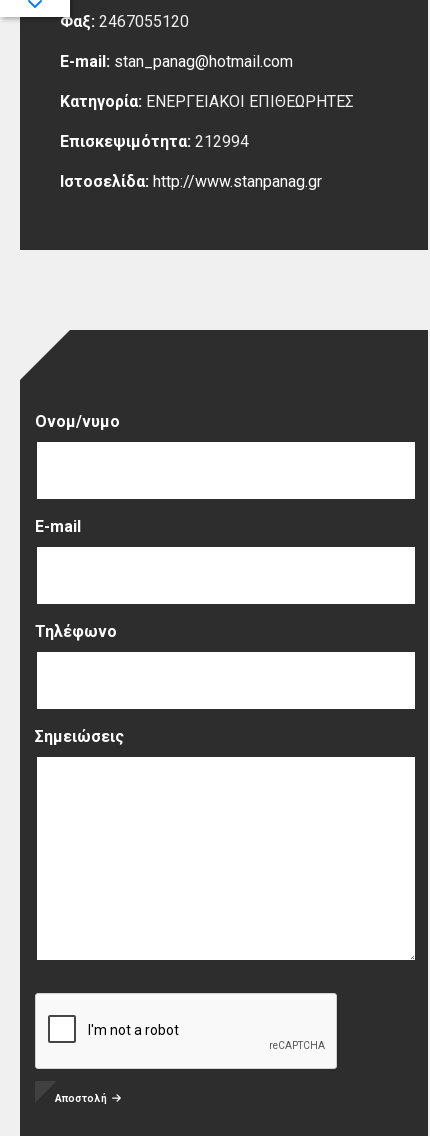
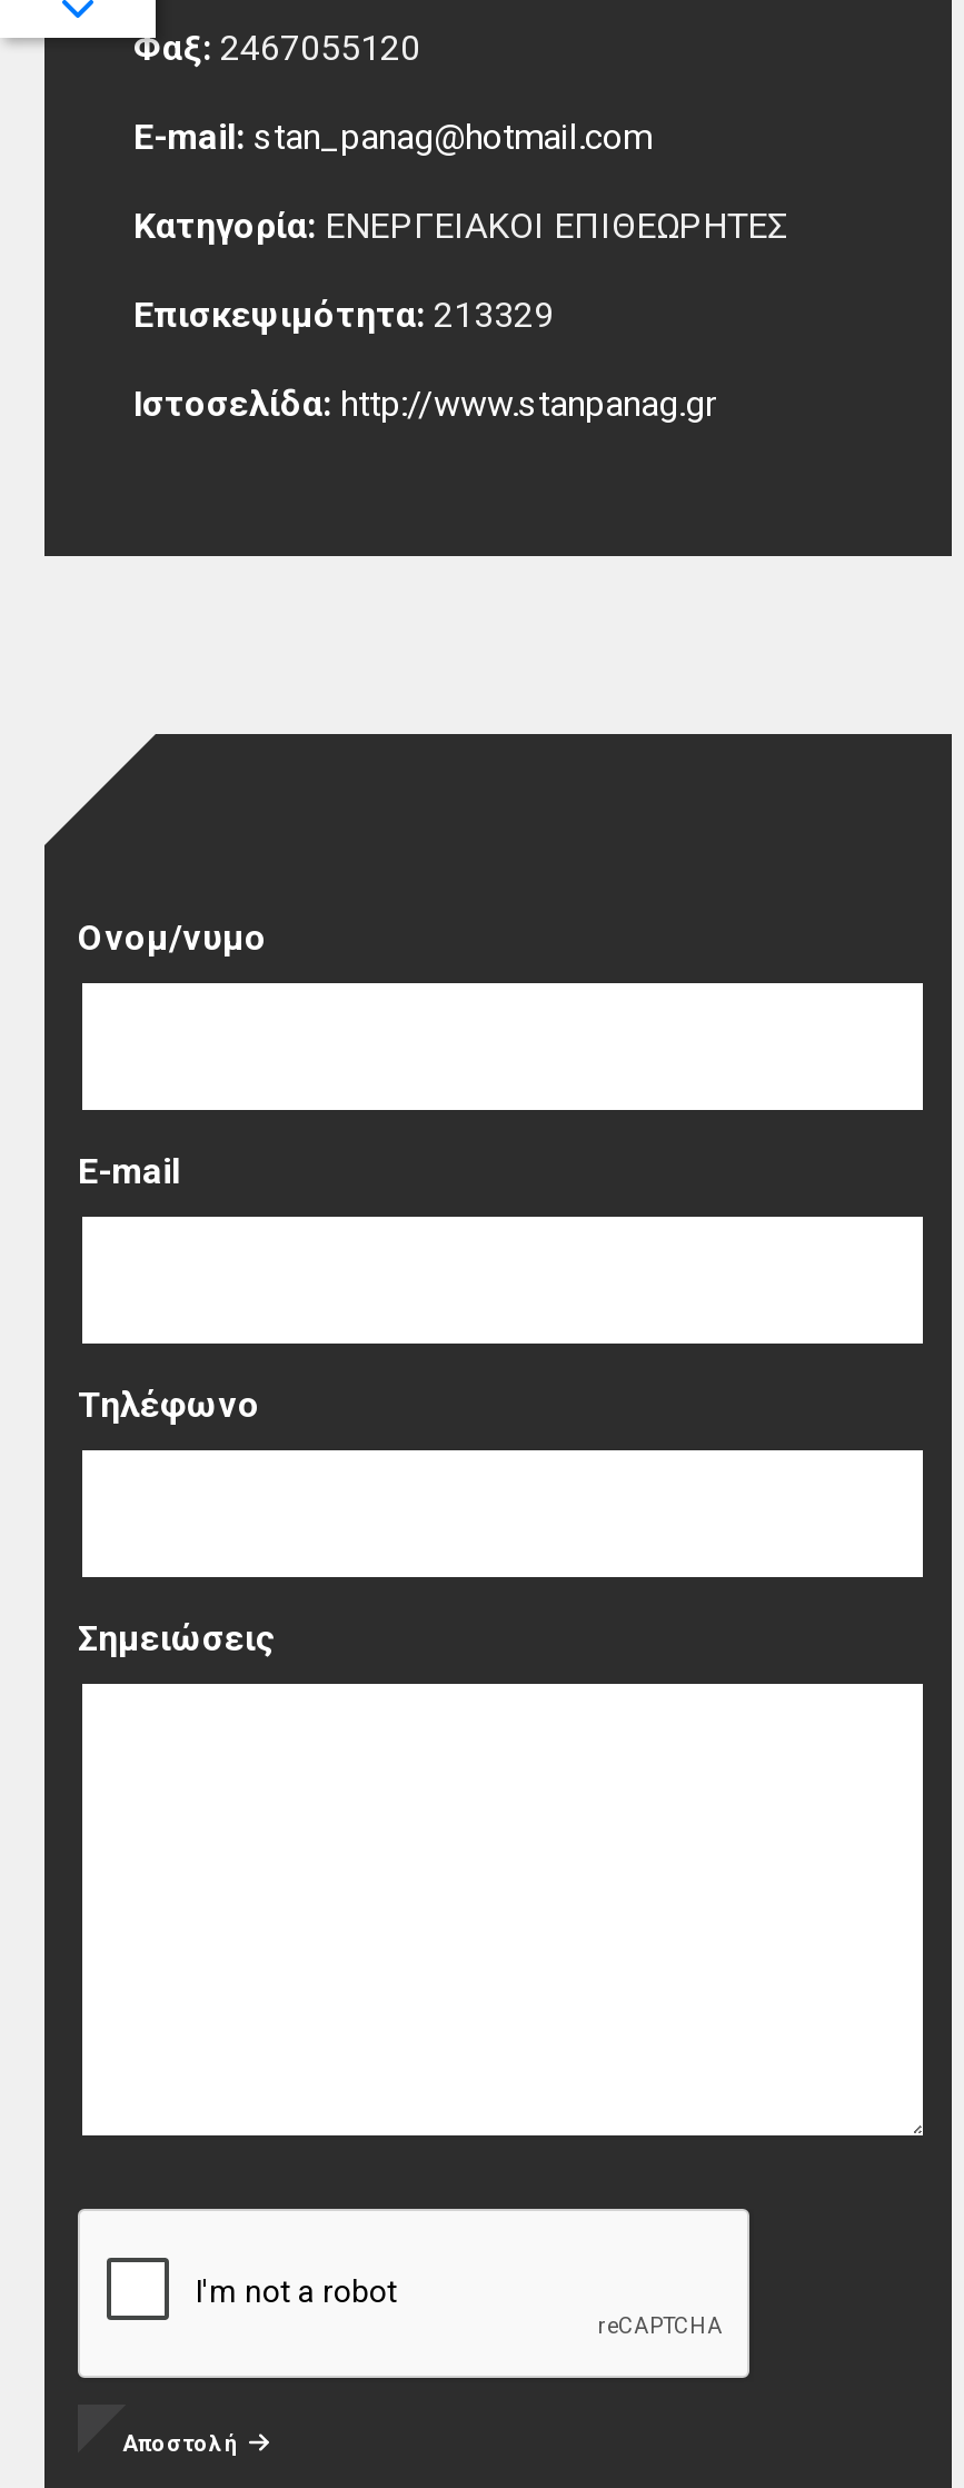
[60,132,249,151] Επισκεψιμότητα: 212994 -> [133,294,554,336] Επισκεψιμότητα: 213329

